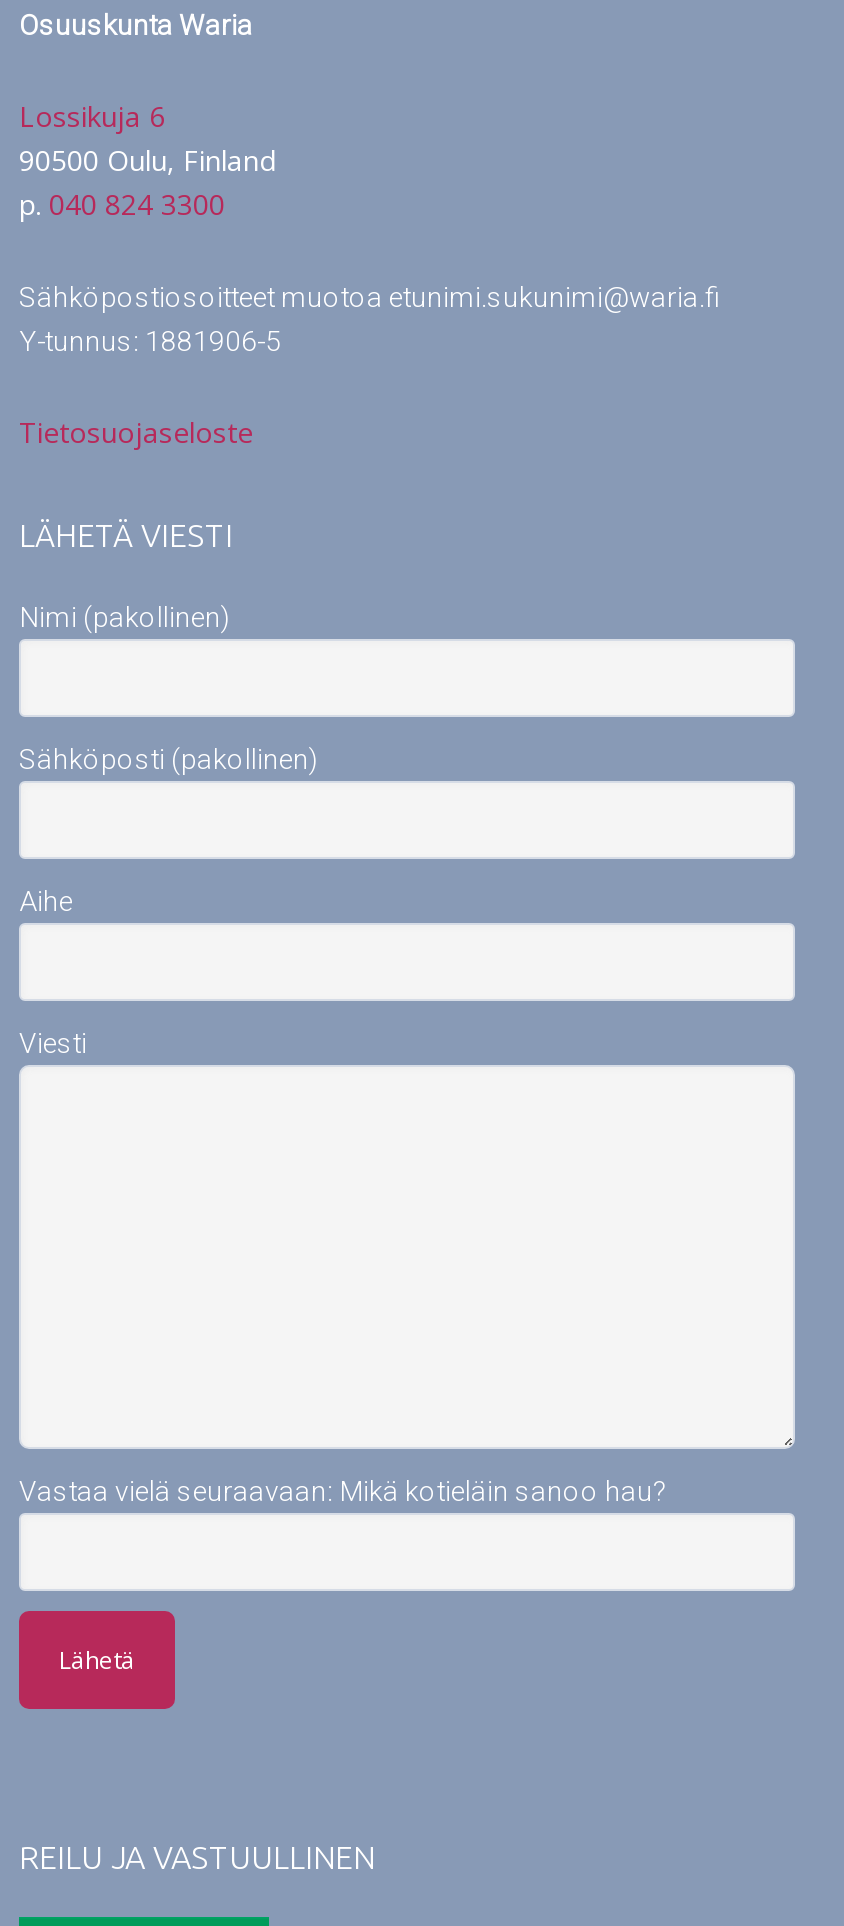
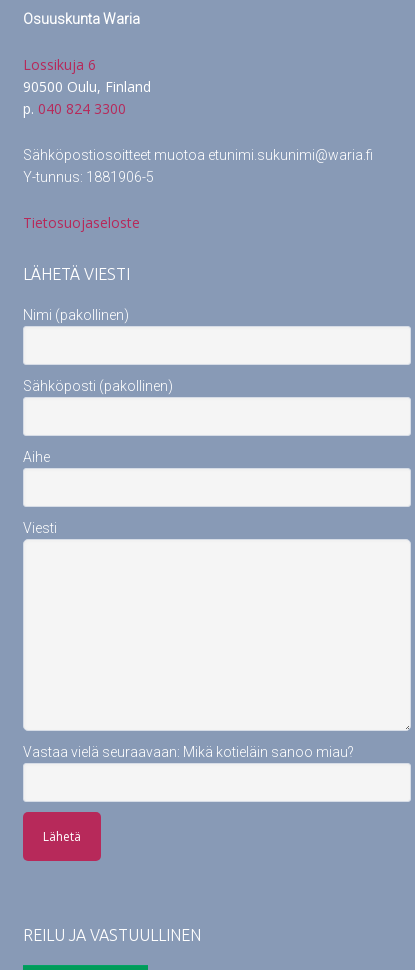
[19,1475,665,1507] Vastaa vielä seuraavaan: Mikä kotieläin sanoo hau? -> [23,744,354,760] Vastaa vielä seuraavaan: Mikä kotieläin sanoo miau?

